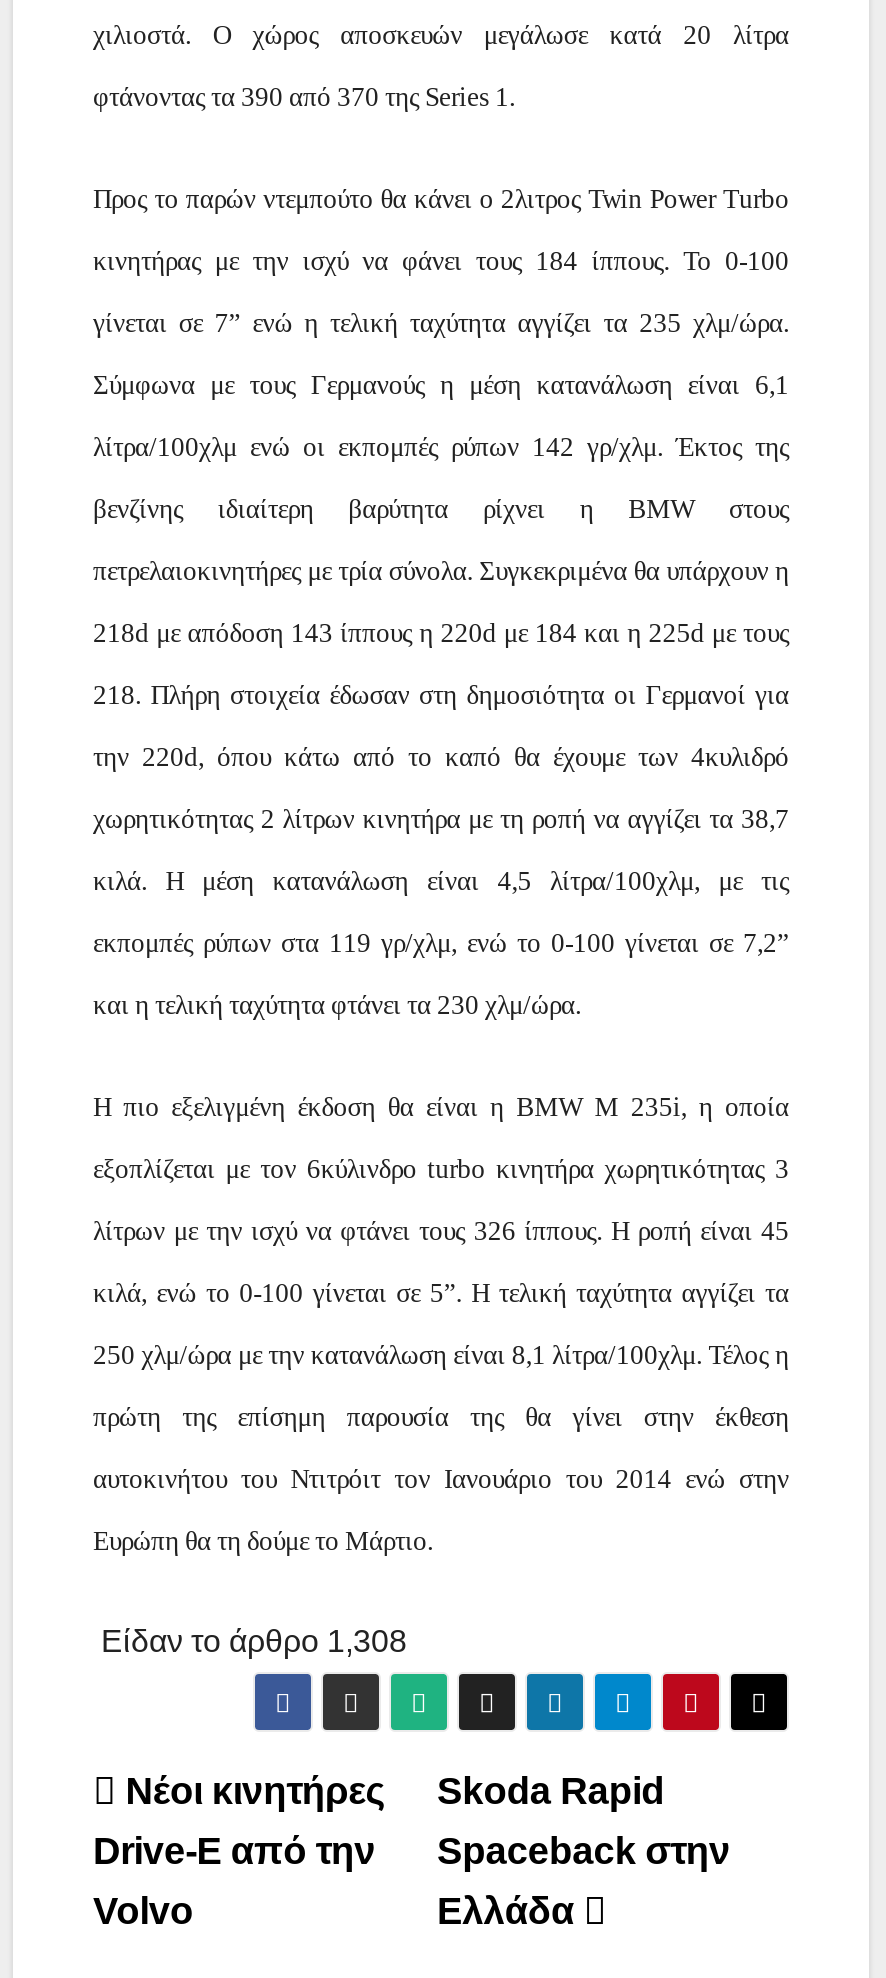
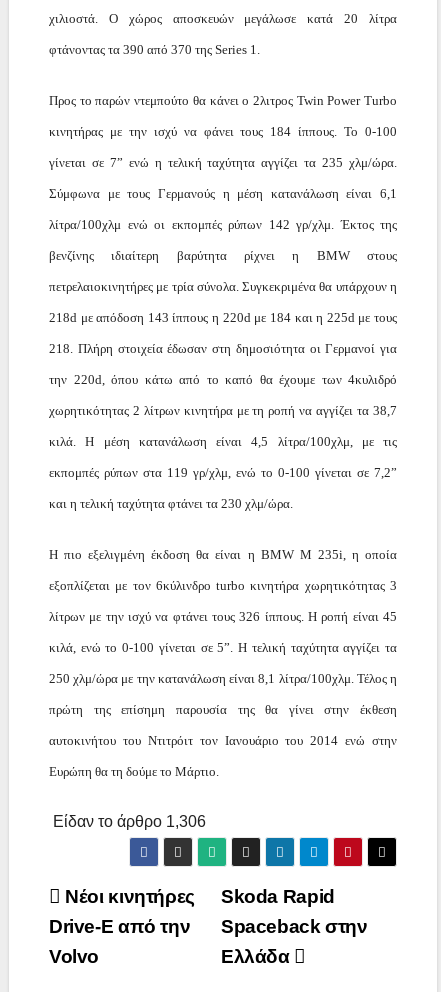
[101,1624,407,1658] Είδαν το άρθρο 1,308 -> [53,813,206,830] Είδαν το άρθρο 1,306

